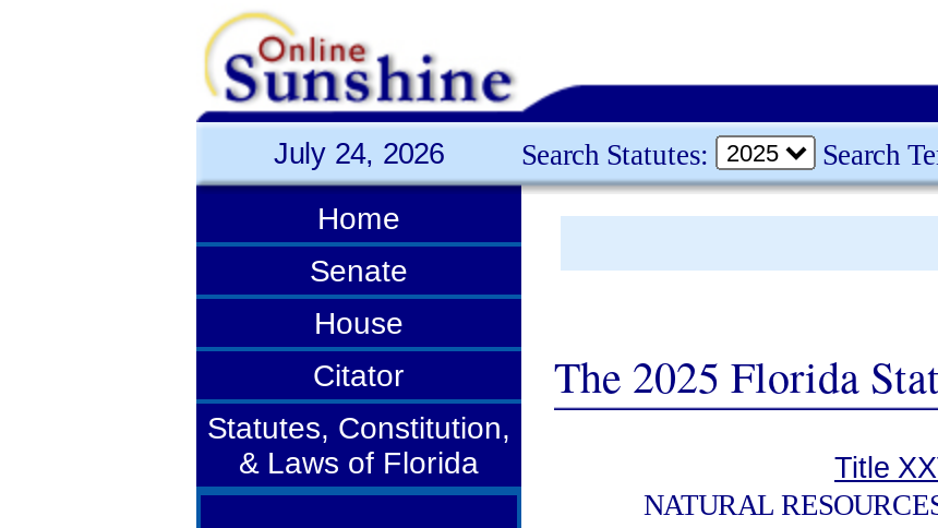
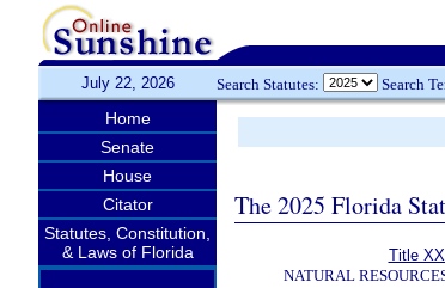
[274,137,444,170] July 24, 2026 -> [81,74,174,92] July 22, 2026

